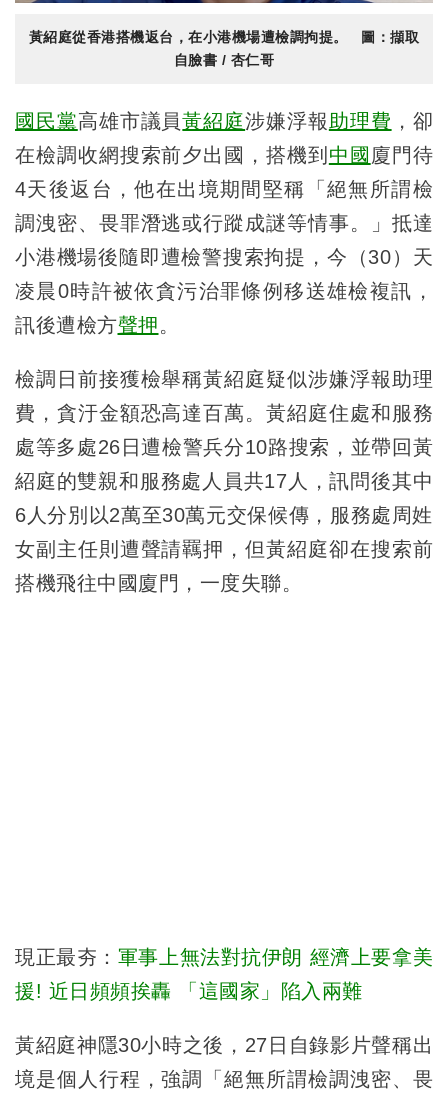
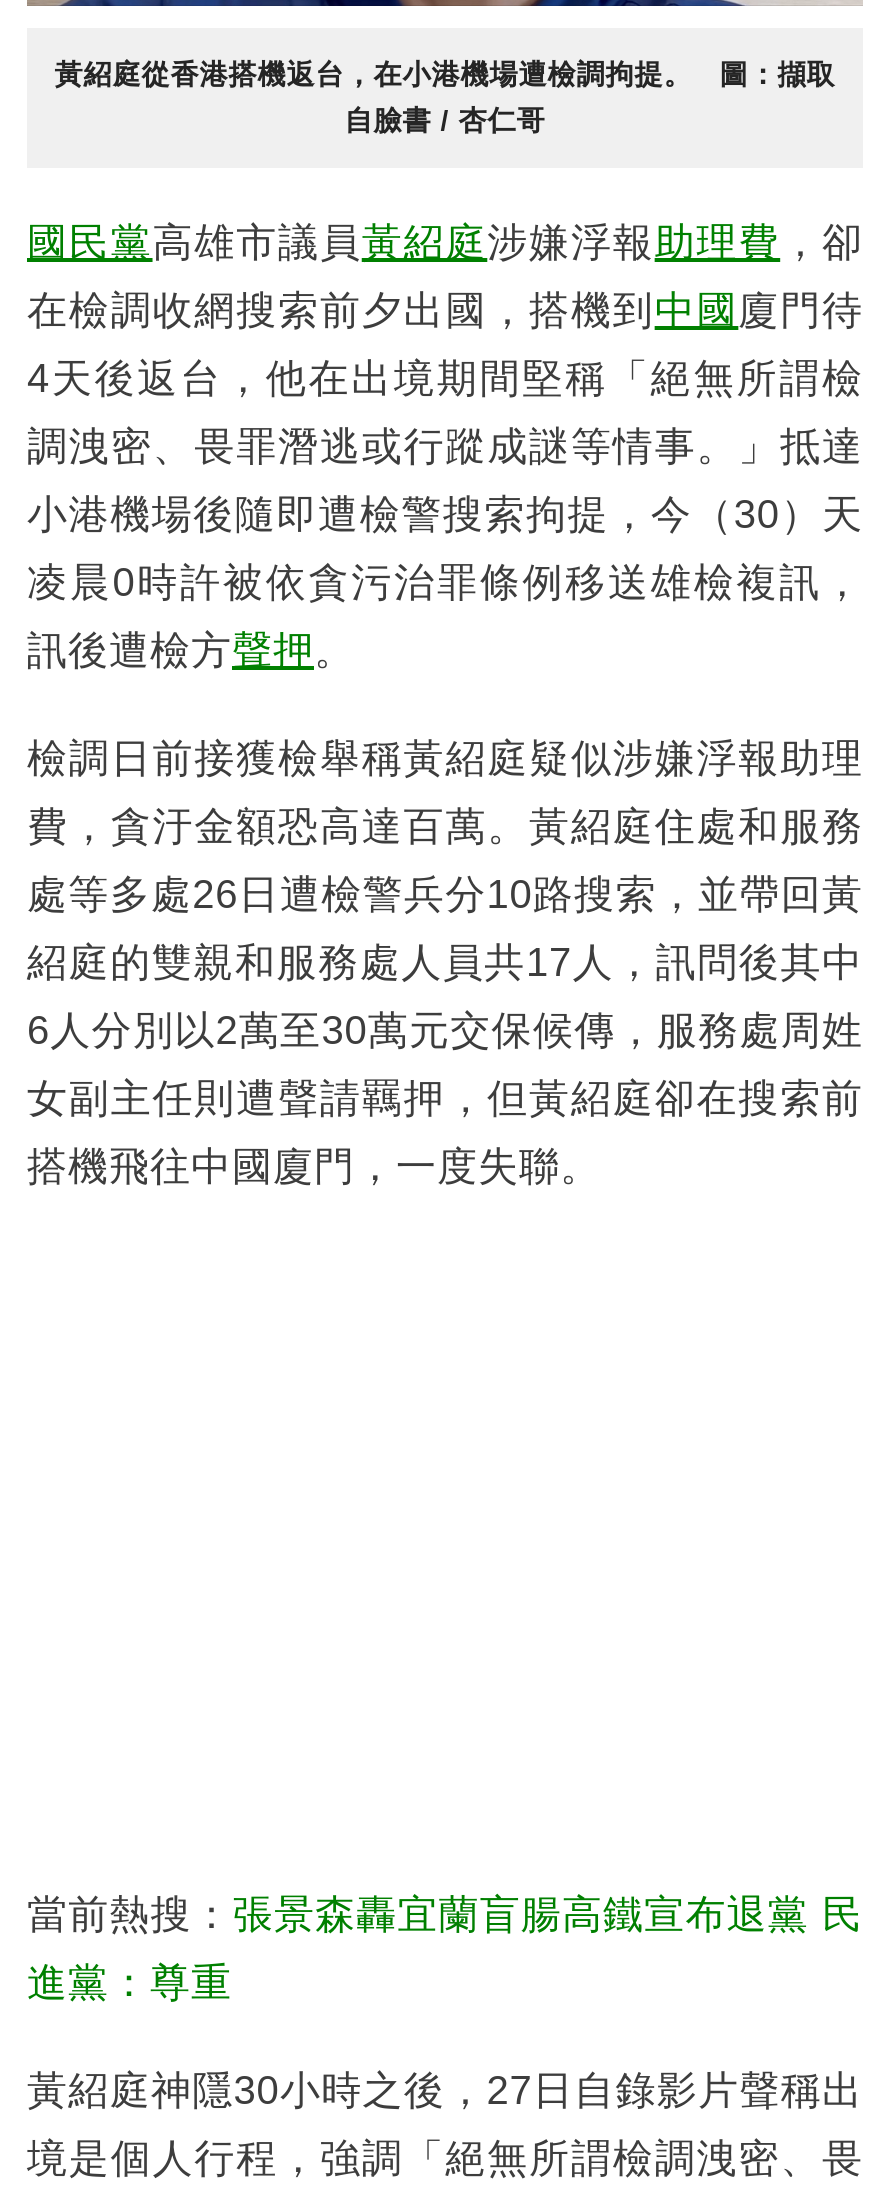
[15,946,433,968] 現正最夯：軍事上無法對抗伊朗 經濟上要拿美 -> [27,1891,863,1935] 當前熱搜：張景森轟宜蘭盲腸高鐵宣布退黨 民
[15,980,362,1002] 援! 近日頻頻挨轟 「這國家」陷入兩難 -> [27,1959,232,2003] 進黨：尊重

